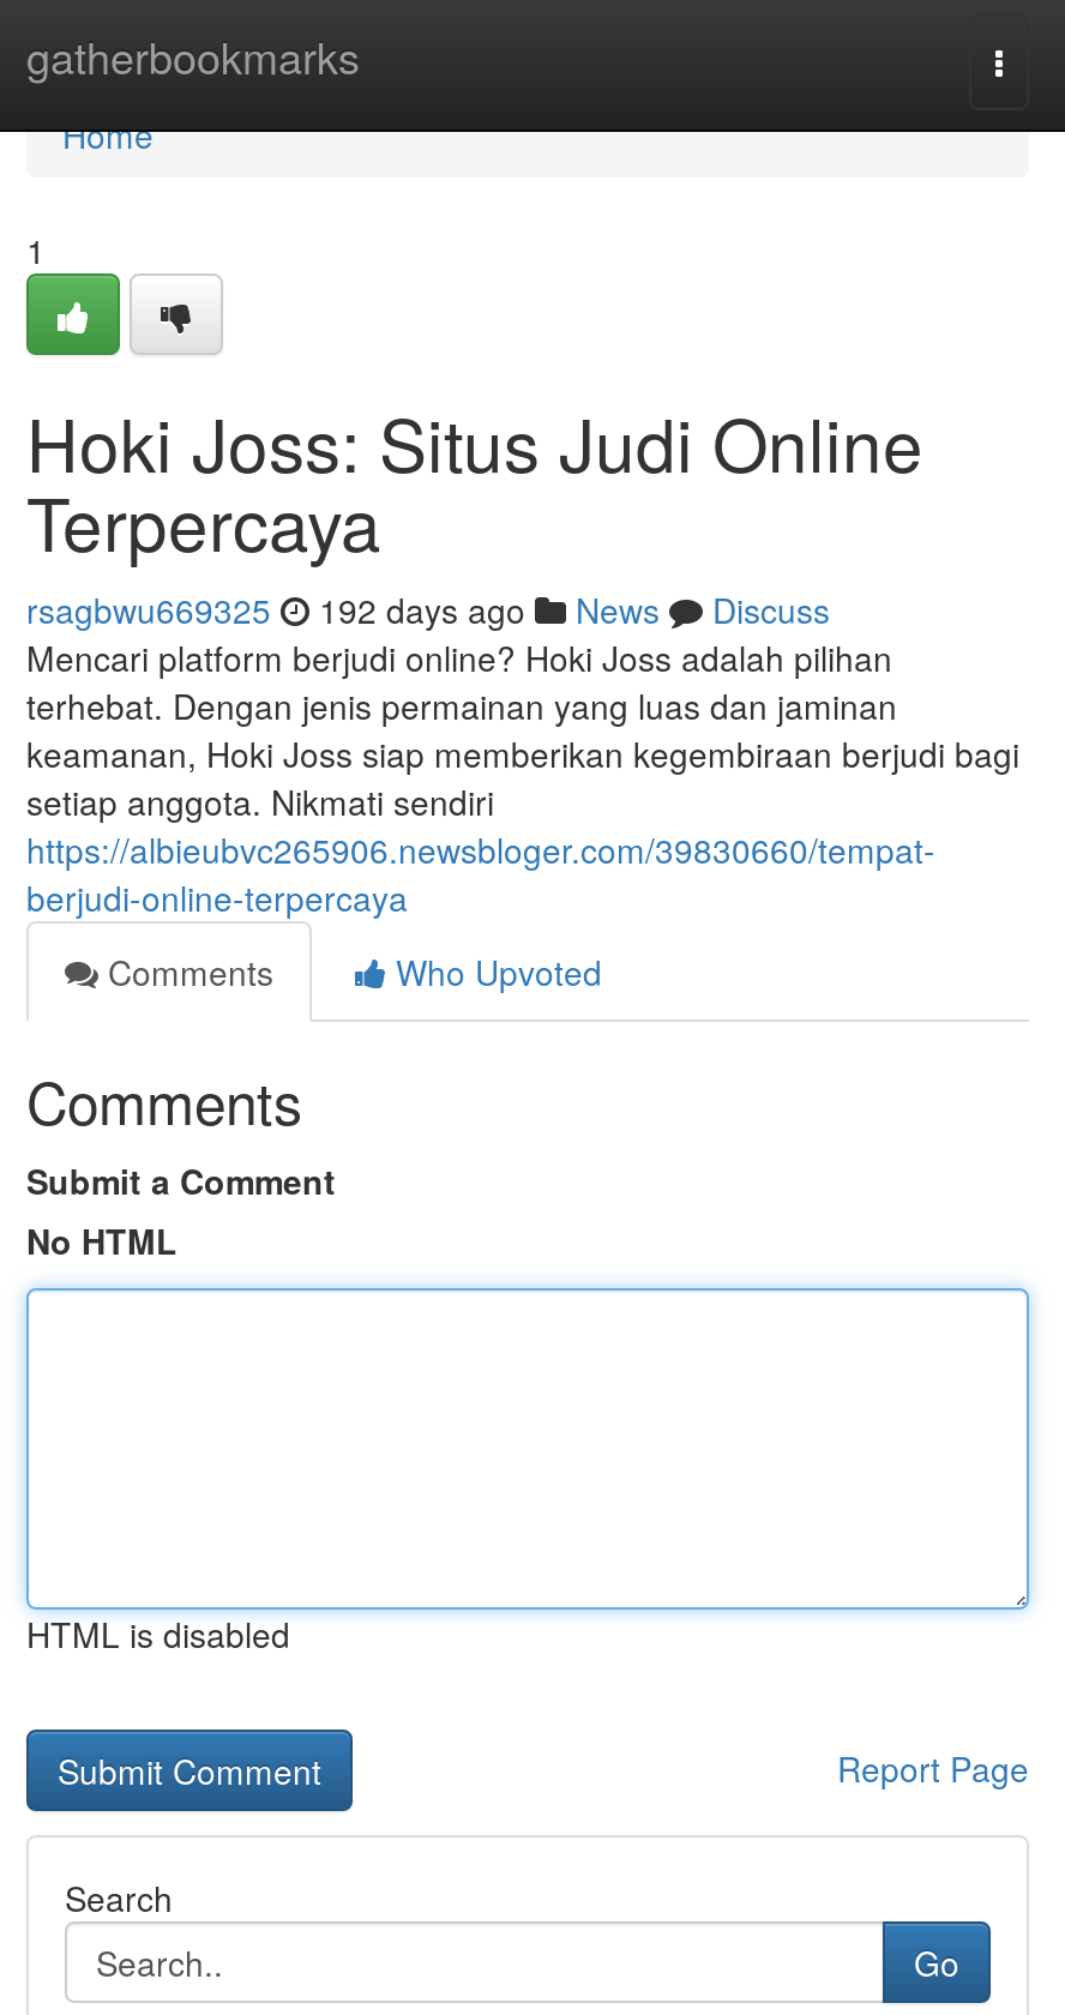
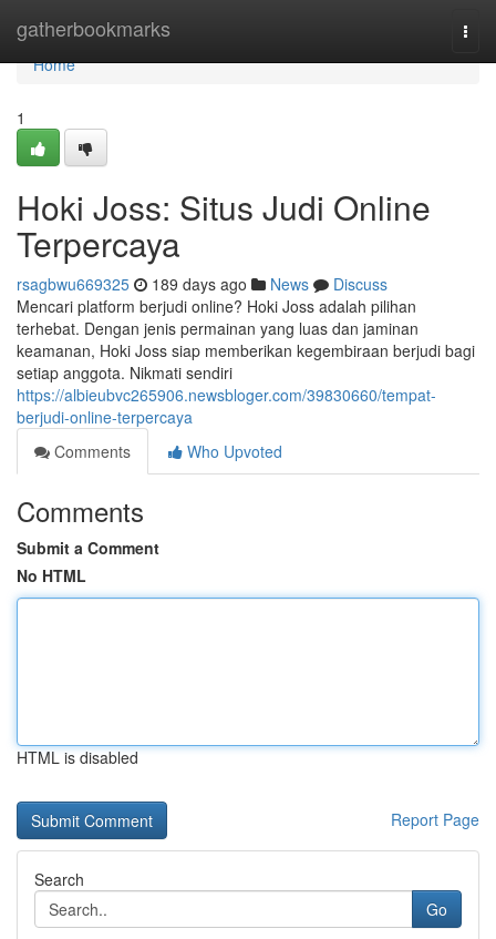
[26,585,830,633] rsagbwu669325 192 days ago News Discuss -> [17,273,387,295] rsagbwu669325 189 days ago News Discuss

